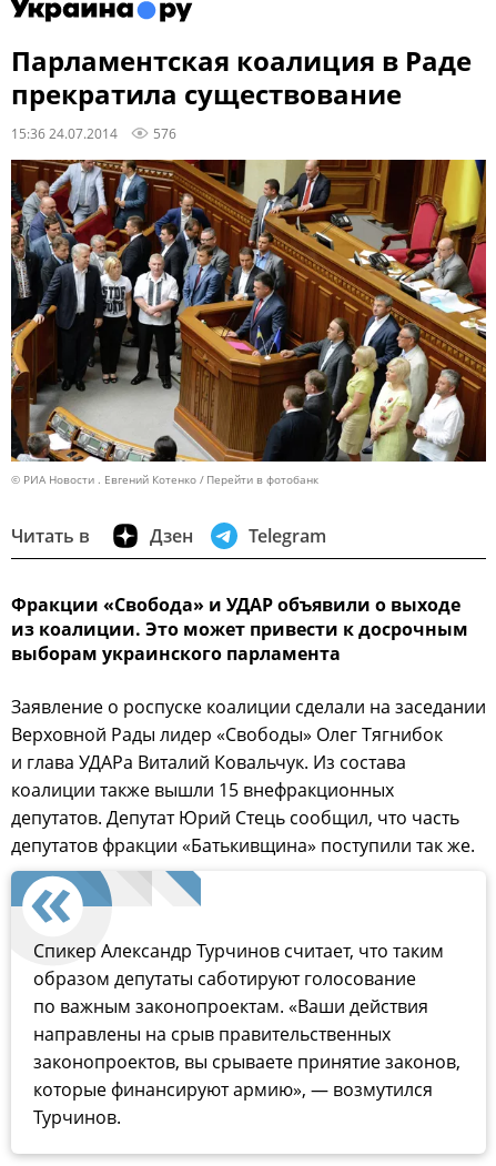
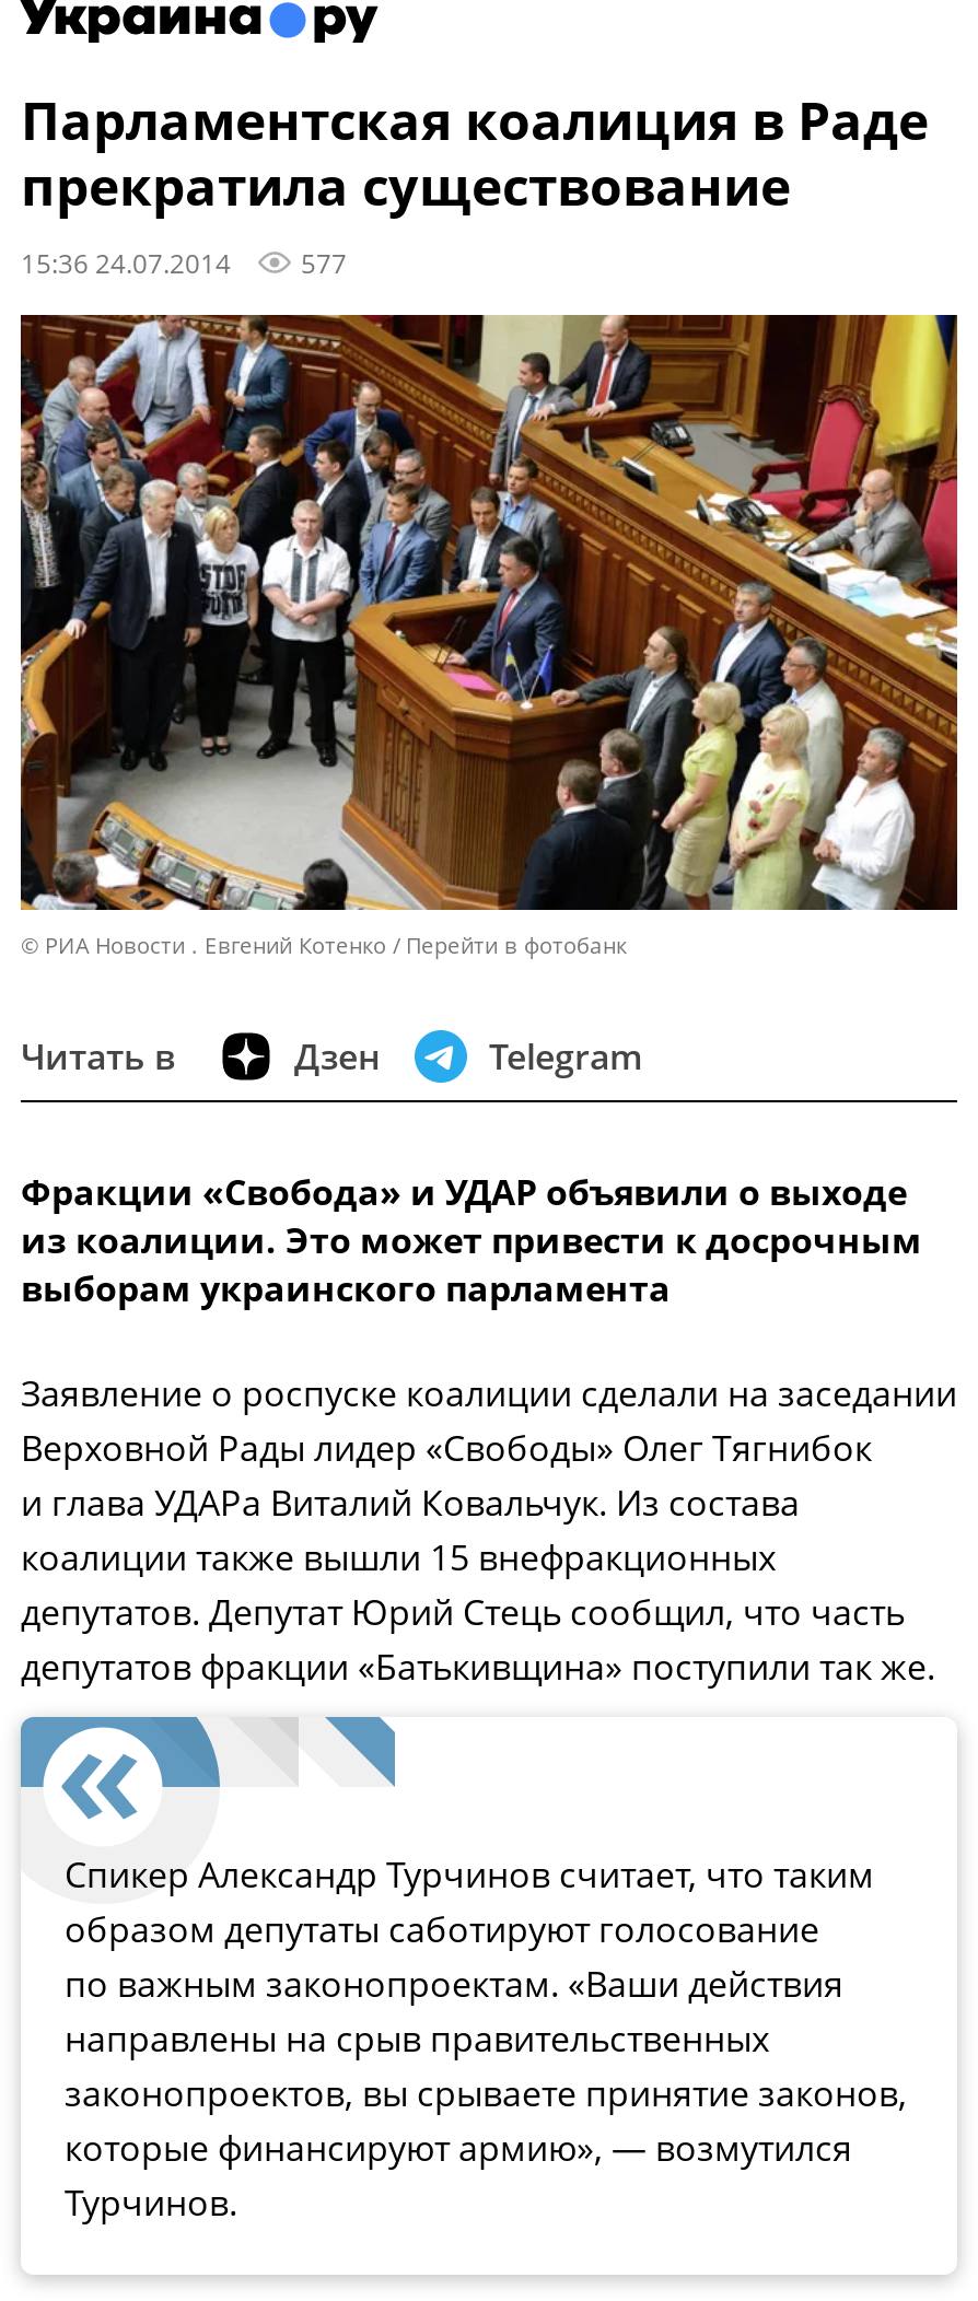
[11,124,176,142] 15:36 24.07.2014 576 -> [21,245,347,280] 15:36 24.07.2014 577

